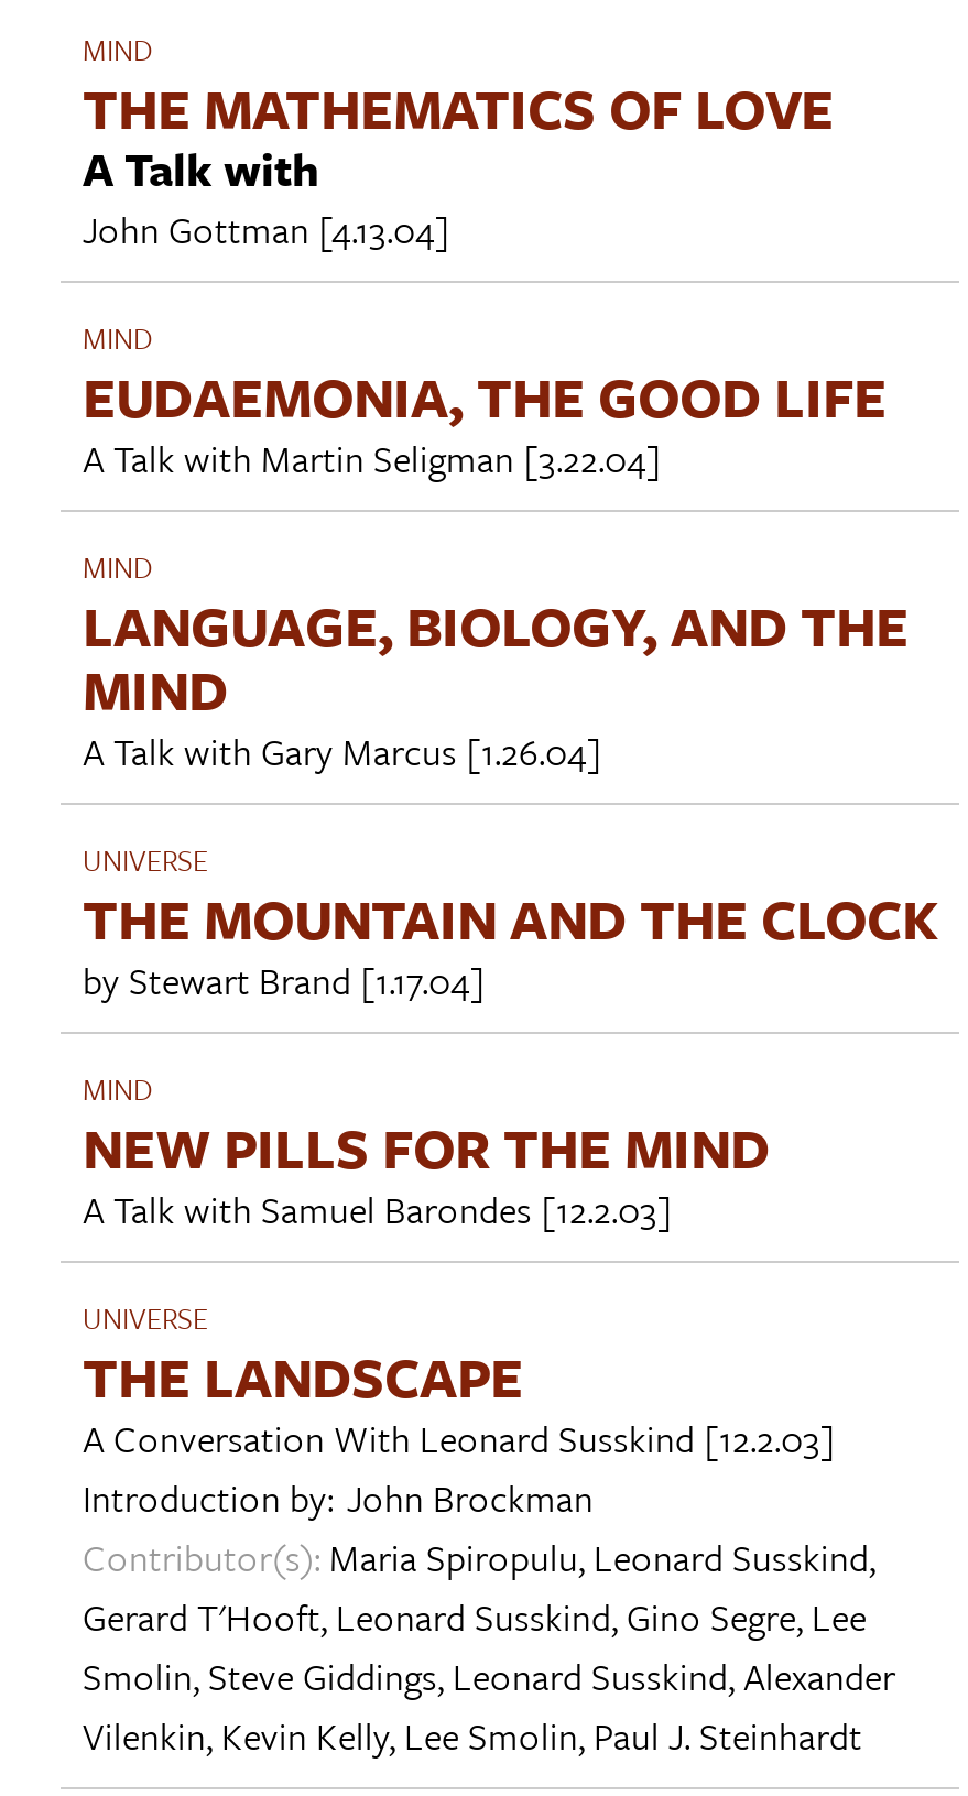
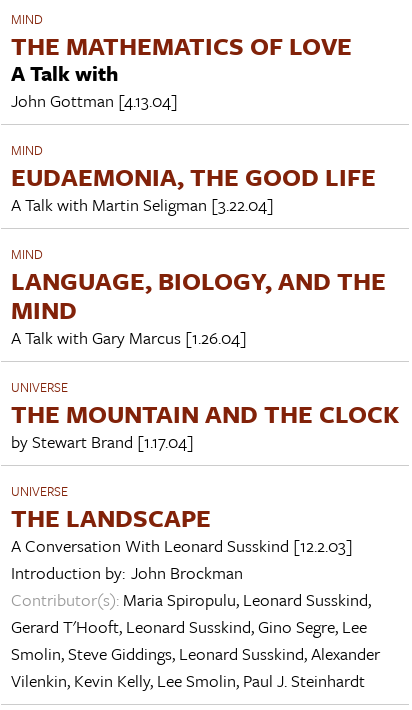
[83,1066,770,1236] MIND | NEW PILLS FOR THE MIND | A Talk with Samuel Barondes [12.2.03] -> none

